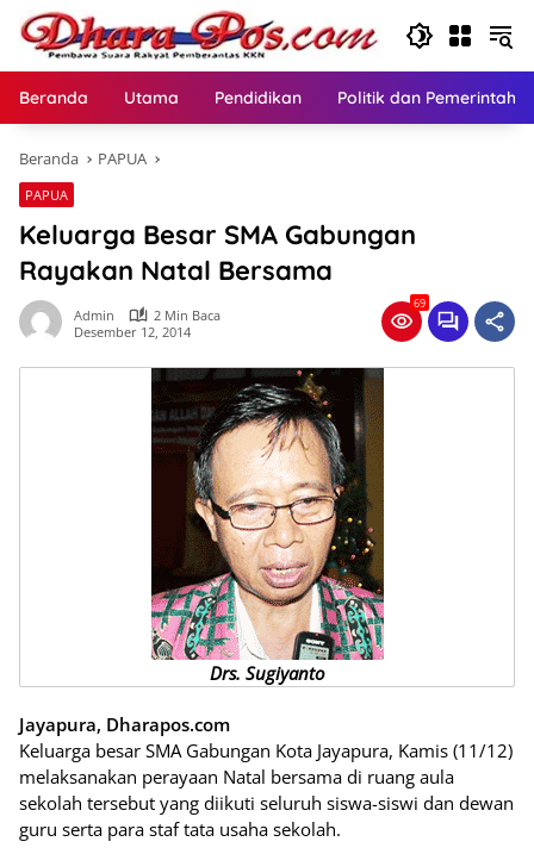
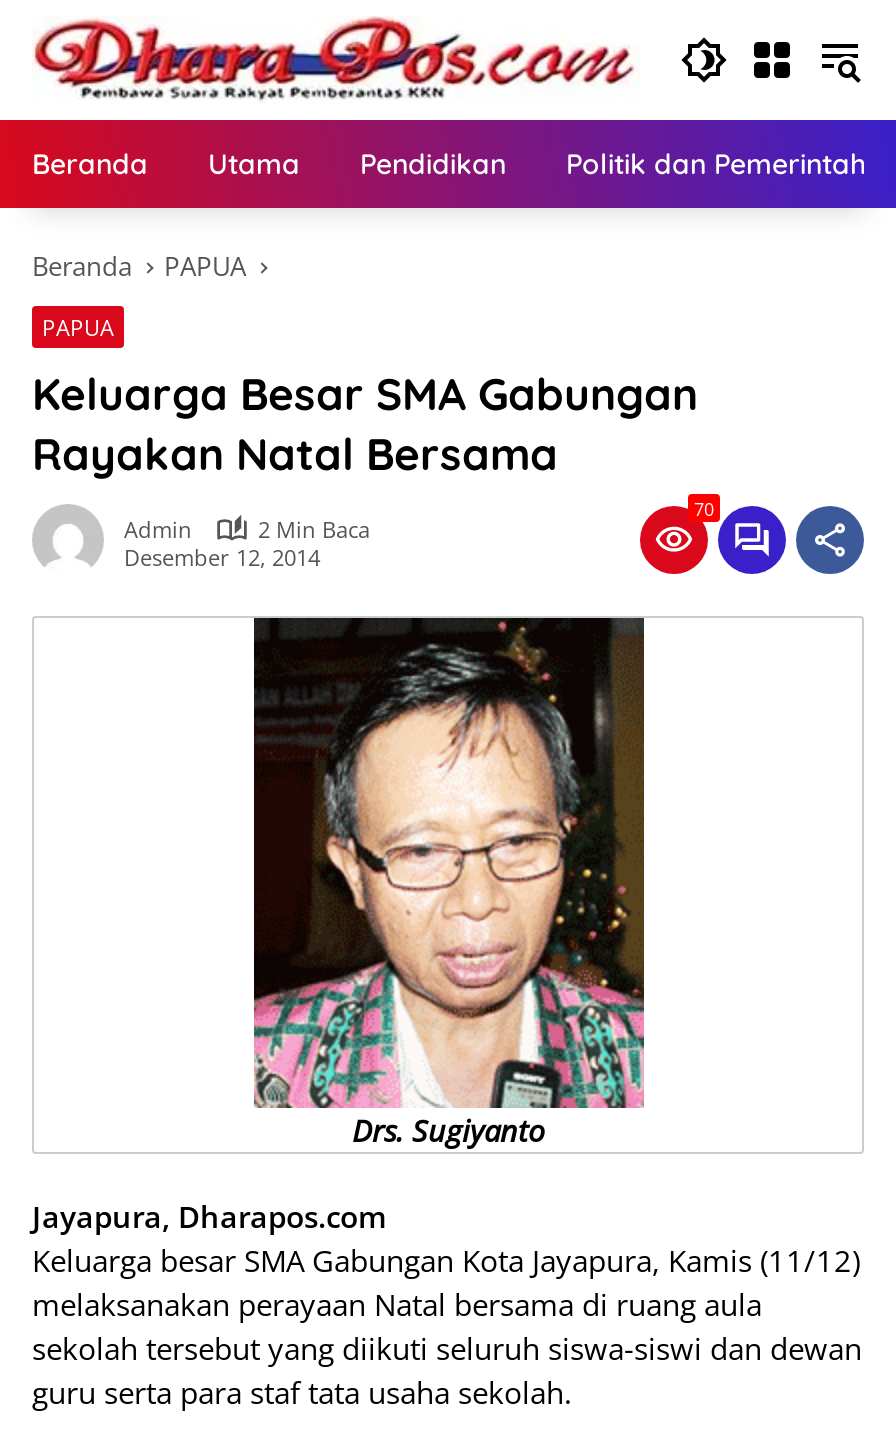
[414,295,426,311] 69 -> [694,496,714,522] 70

